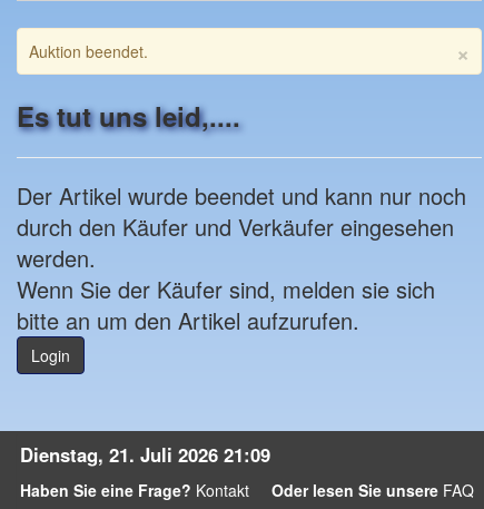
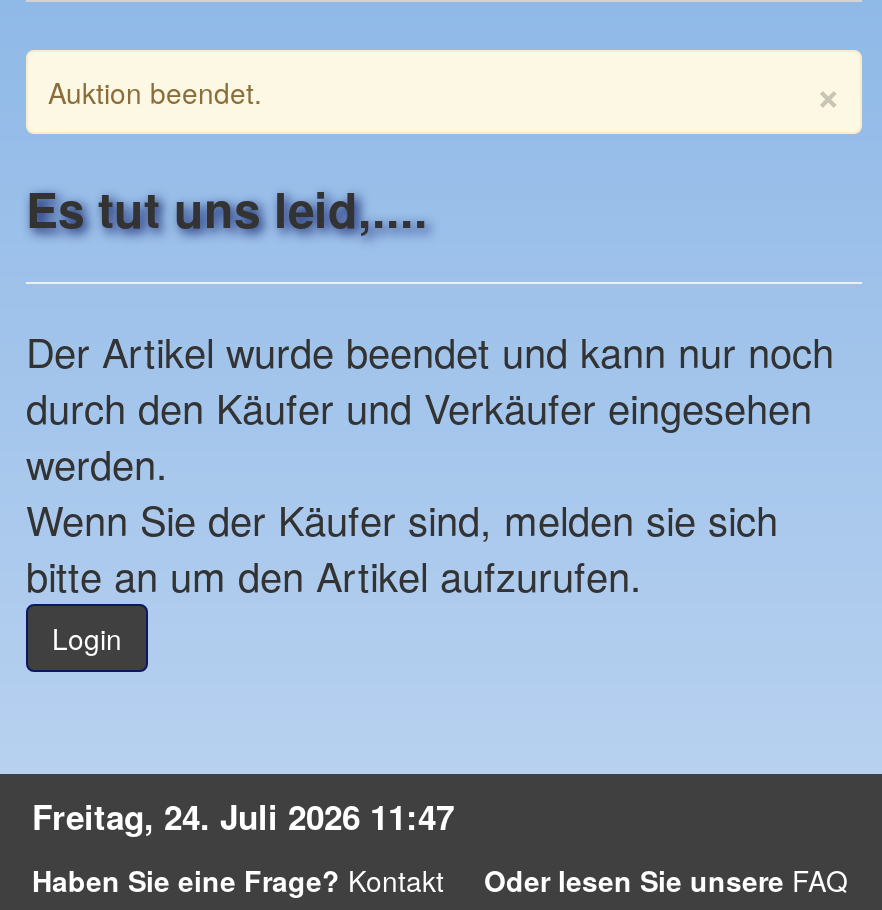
[20,441,270,468] Dienstag, 21. Juli 2026 21:09 -> [32,792,454,840] Freitag, 24. Juli 2026 11:47

